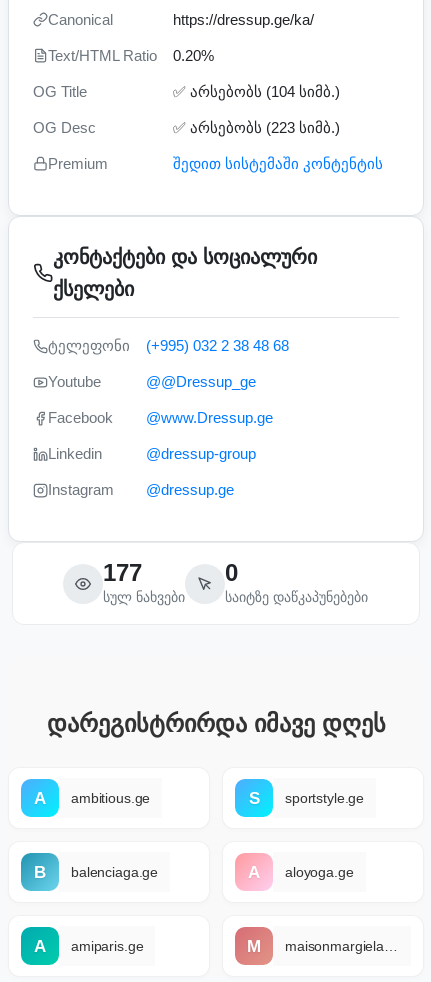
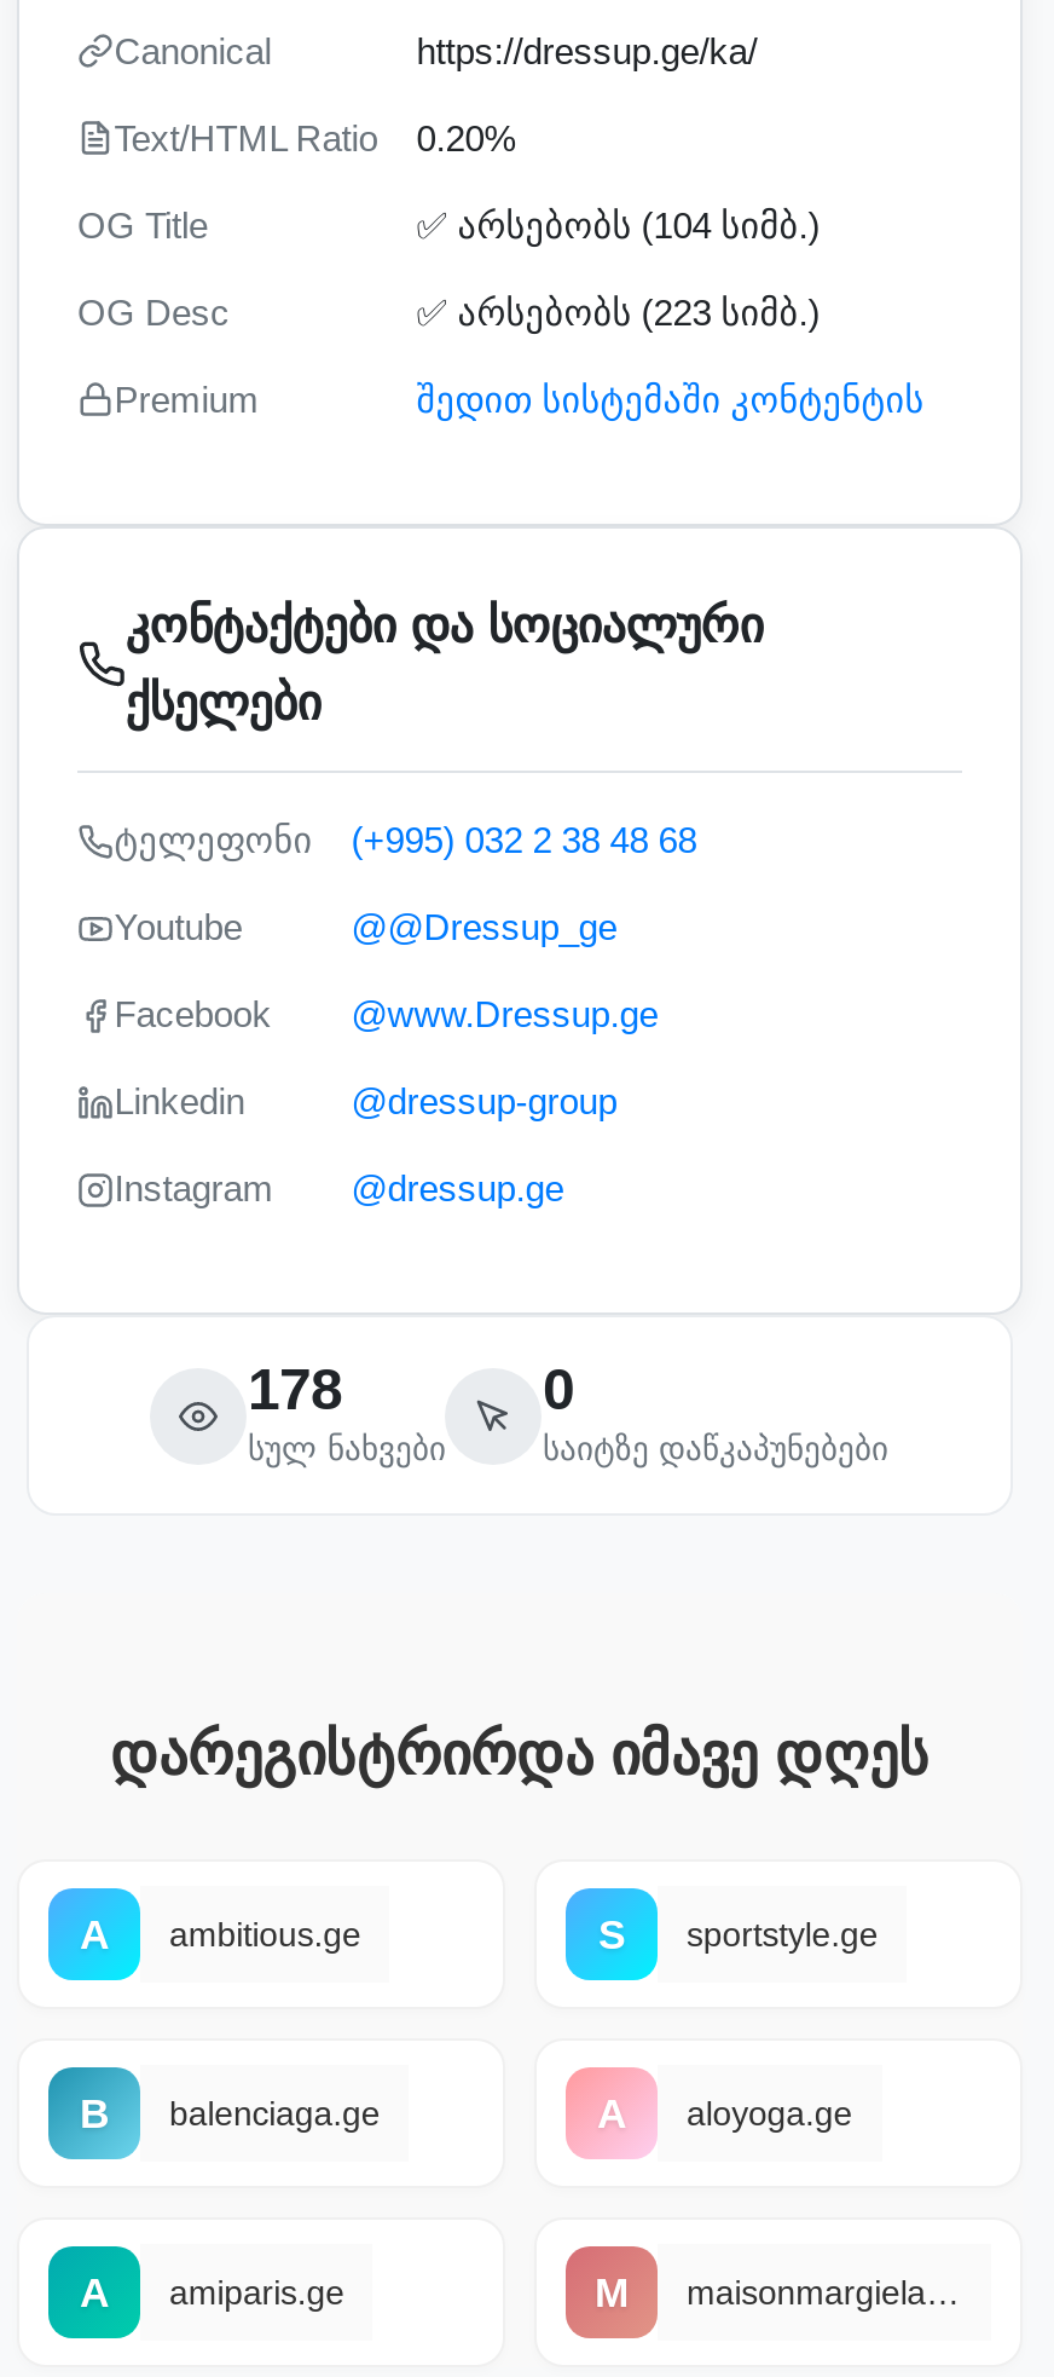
[103,559,142,586] 177 -> [248,1357,342,1422] 178

